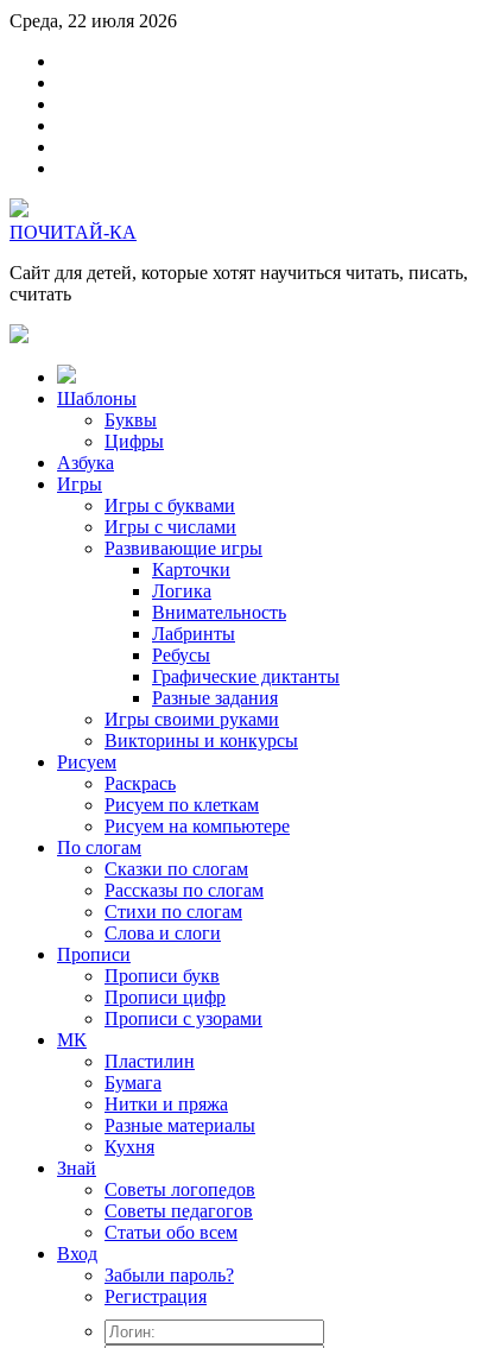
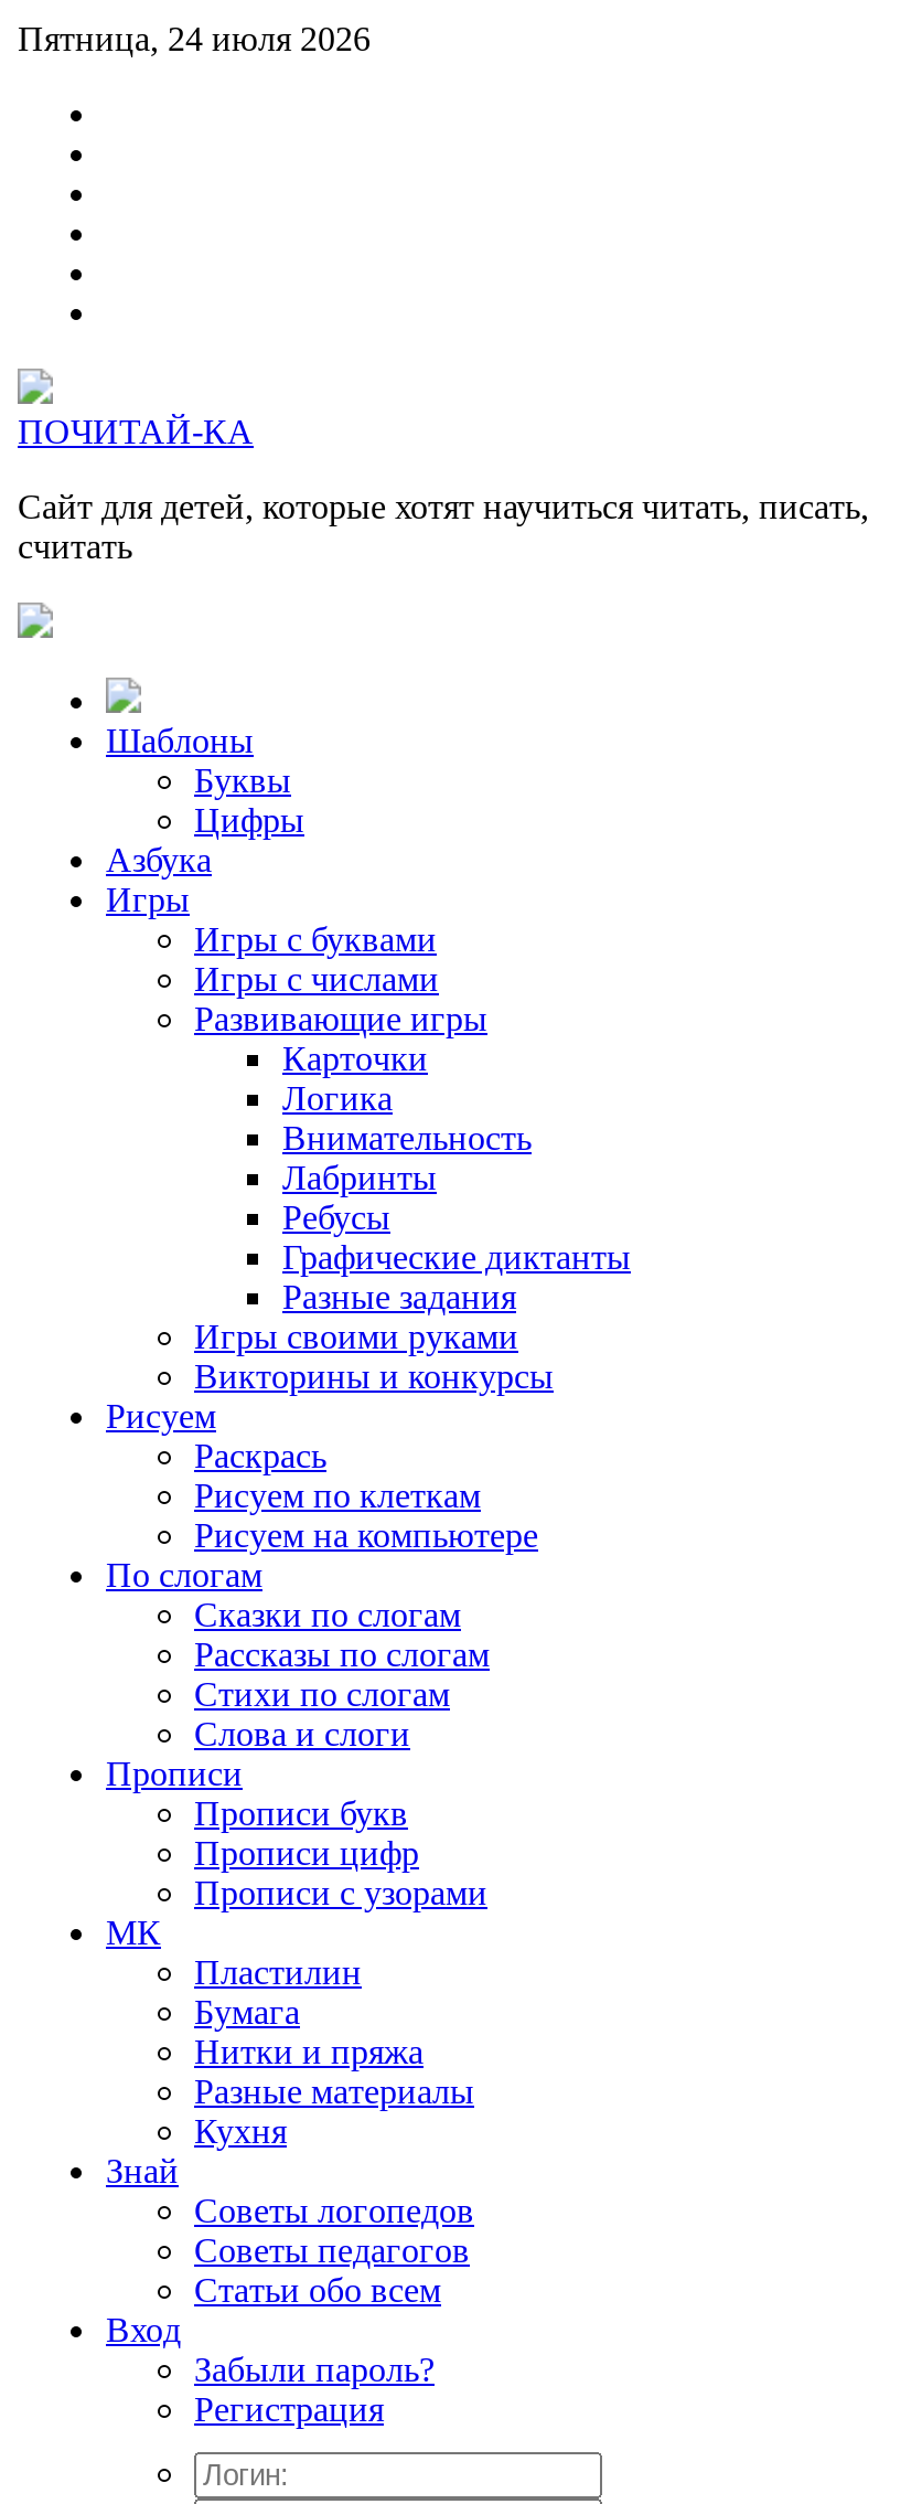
[9,11,177,31] Среда, 22 июля 2026 -> [18,20,371,57] Пятница, 24 июля 2026

